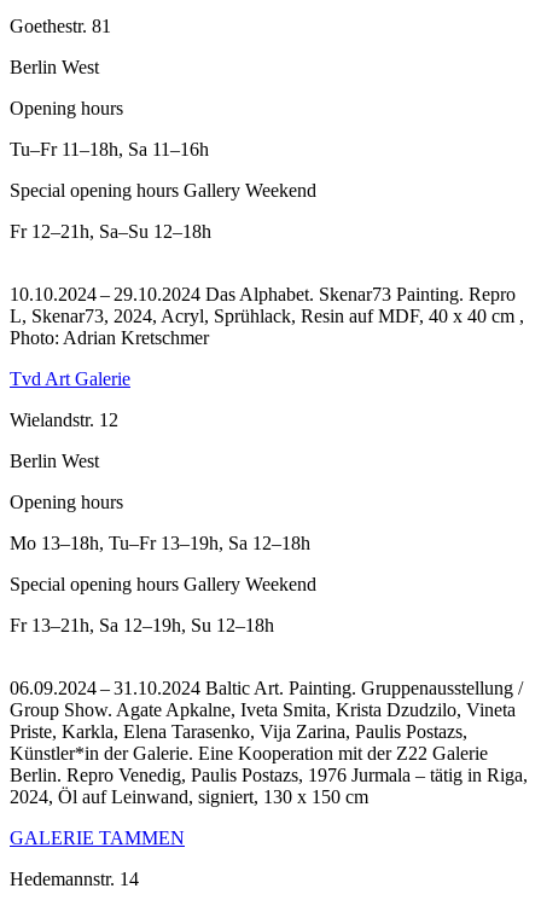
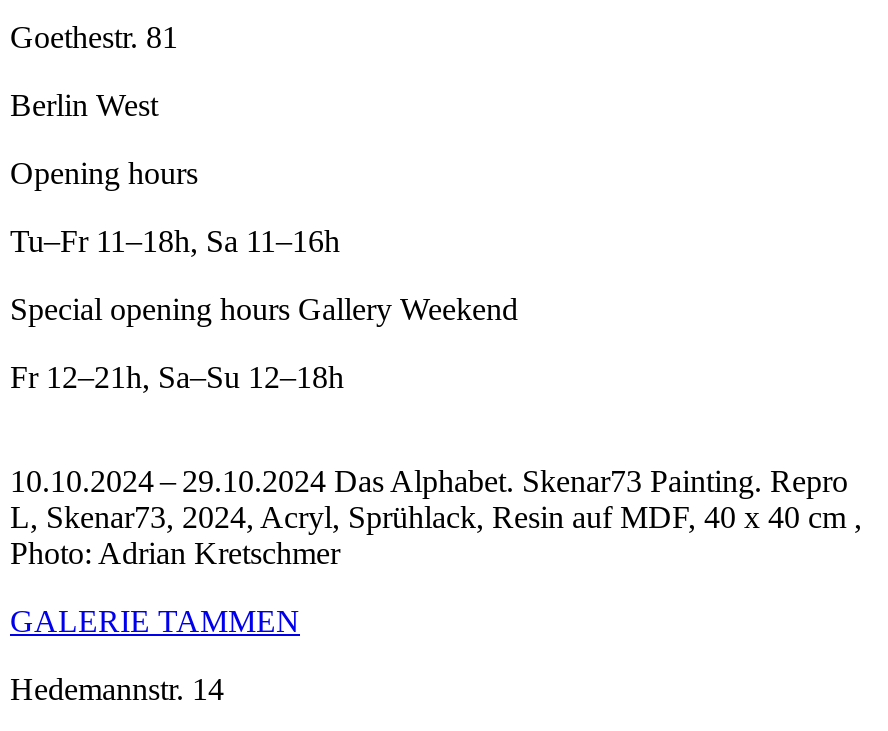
[10,369,528,807] Tvd Art Galerie | Wielandstr. 12 | Berlin West | Opening hours | Mo 13–18h, Tu–Fr 13–19h, Sa 12–18h | Special opening hours Gallery Weekend | Fr 13–21h, Sa 12–19h, Su 12–18h | 06.09.2024 – 31.10.2024 Baltic Art. Painting. Gruppenausstellung / | Group Show. Agate Apkalne, Iveta Smita, Krista Dzudzilo, Vineta | Priste, Karkla, Elena Tarasenko, Vija Zarina, Paulis Postazs, | Künstler*in der Galerie. Eine Kooperation mit der Z22 Galerie | Berlin. Repro Venedig, Paulis Postazs, 1976 Jurmala – tätig in Riga, | 2024, Öl auf Leinwand, signiert, 130 x 150 cm -> none

